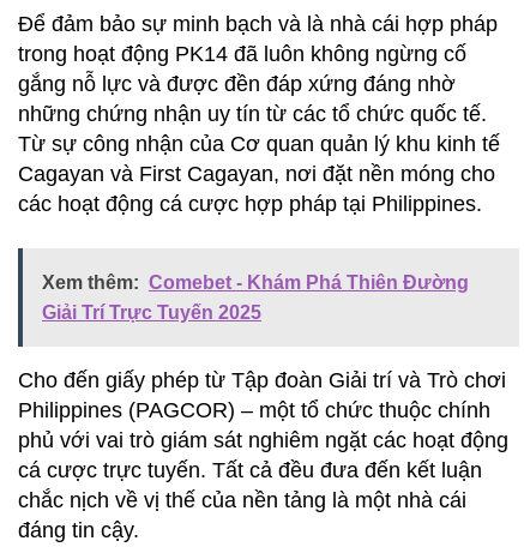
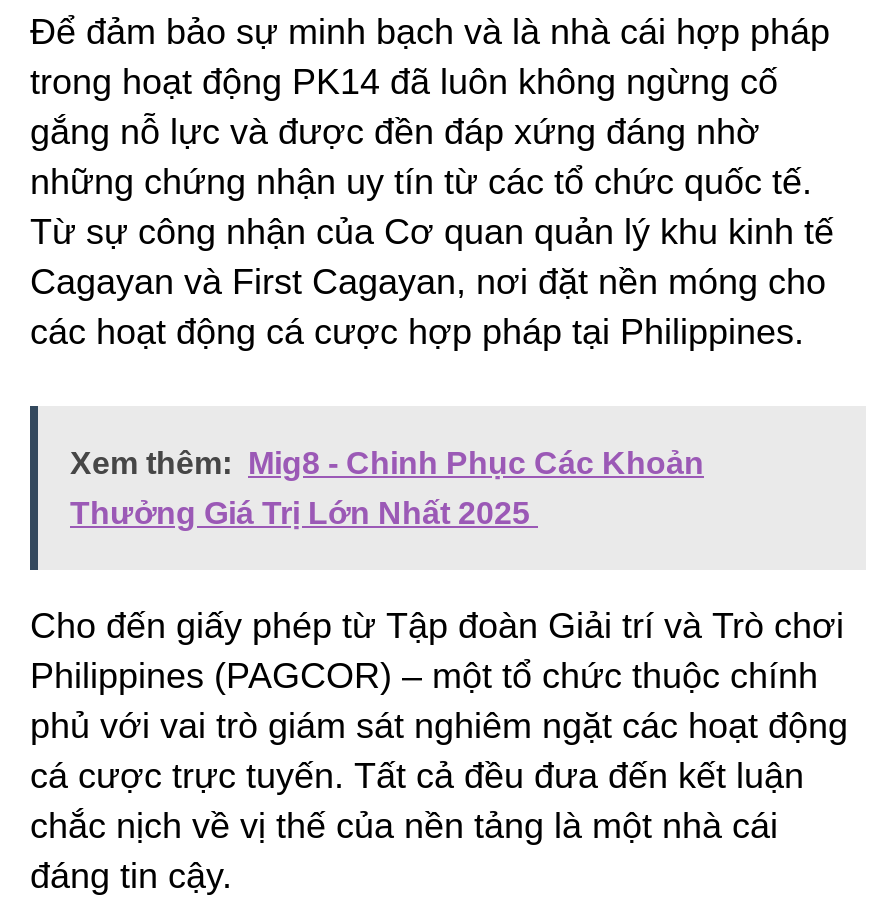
[42,272,469,292] Xem thêm: Comebet - Khám Phá Thiên Đường -> [70,445,704,479] Xem thêm: Mig8 - Chinh Phục Các Khoản
[42,302,261,322] Giải Trí Trực Tuyến 2025 -> [70,495,538,529] Thưởng Giá Trị Lớn Nhất 2025

